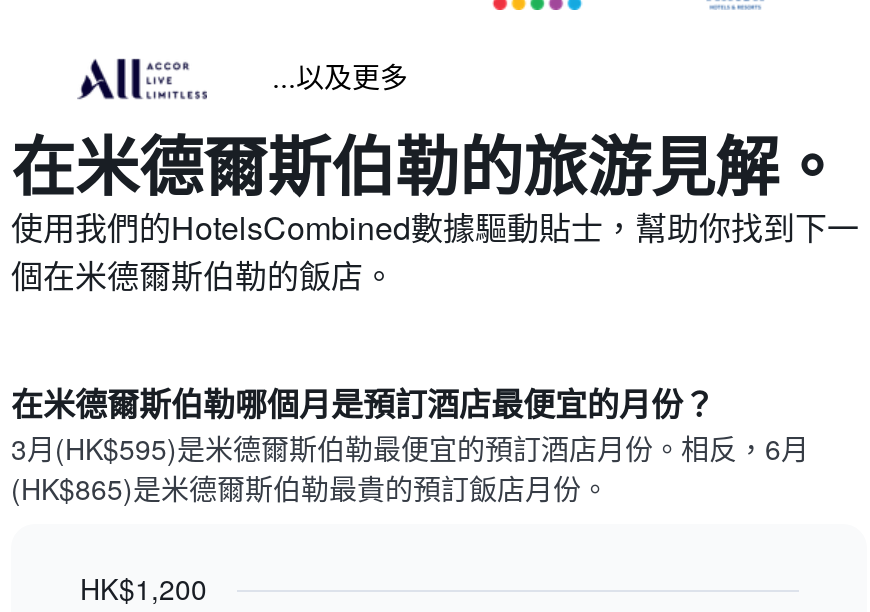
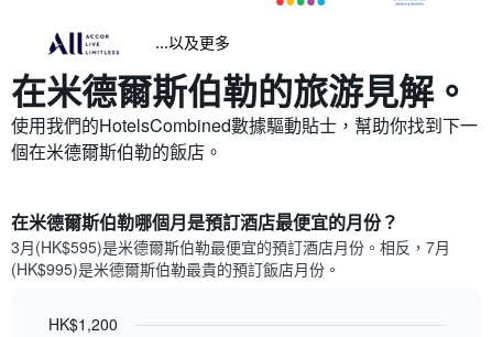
[11,428,809,468] 3月(HK$595)是米德爾斯伯勒最便宜的預訂酒店月份。相反，6月 -> [11,236,450,258] 3月(HK$595)是米德爾斯伯勒最便宜的預訂酒店月份。相反，7月
[11,468,609,508] (HK$865)是米德爾斯伯勒最貴的預訂飯店月份。 -> [11,258,340,280] (HK$995)是米德爾斯伯勒最貴的預訂飯店月份。

